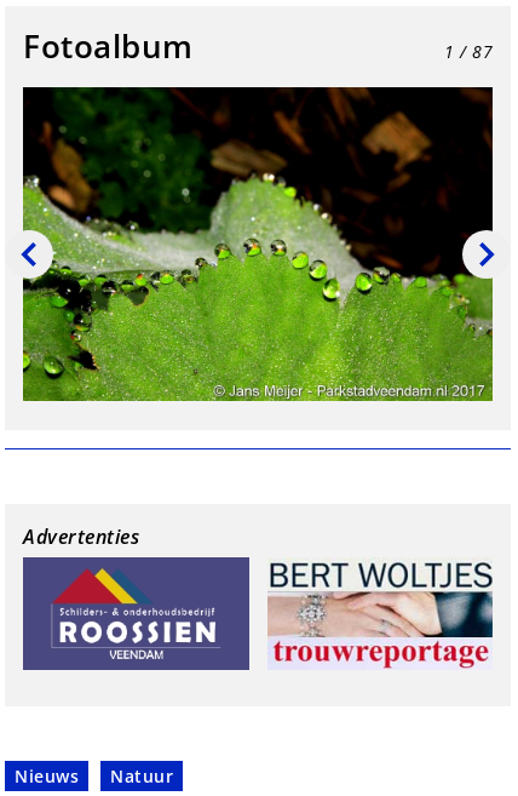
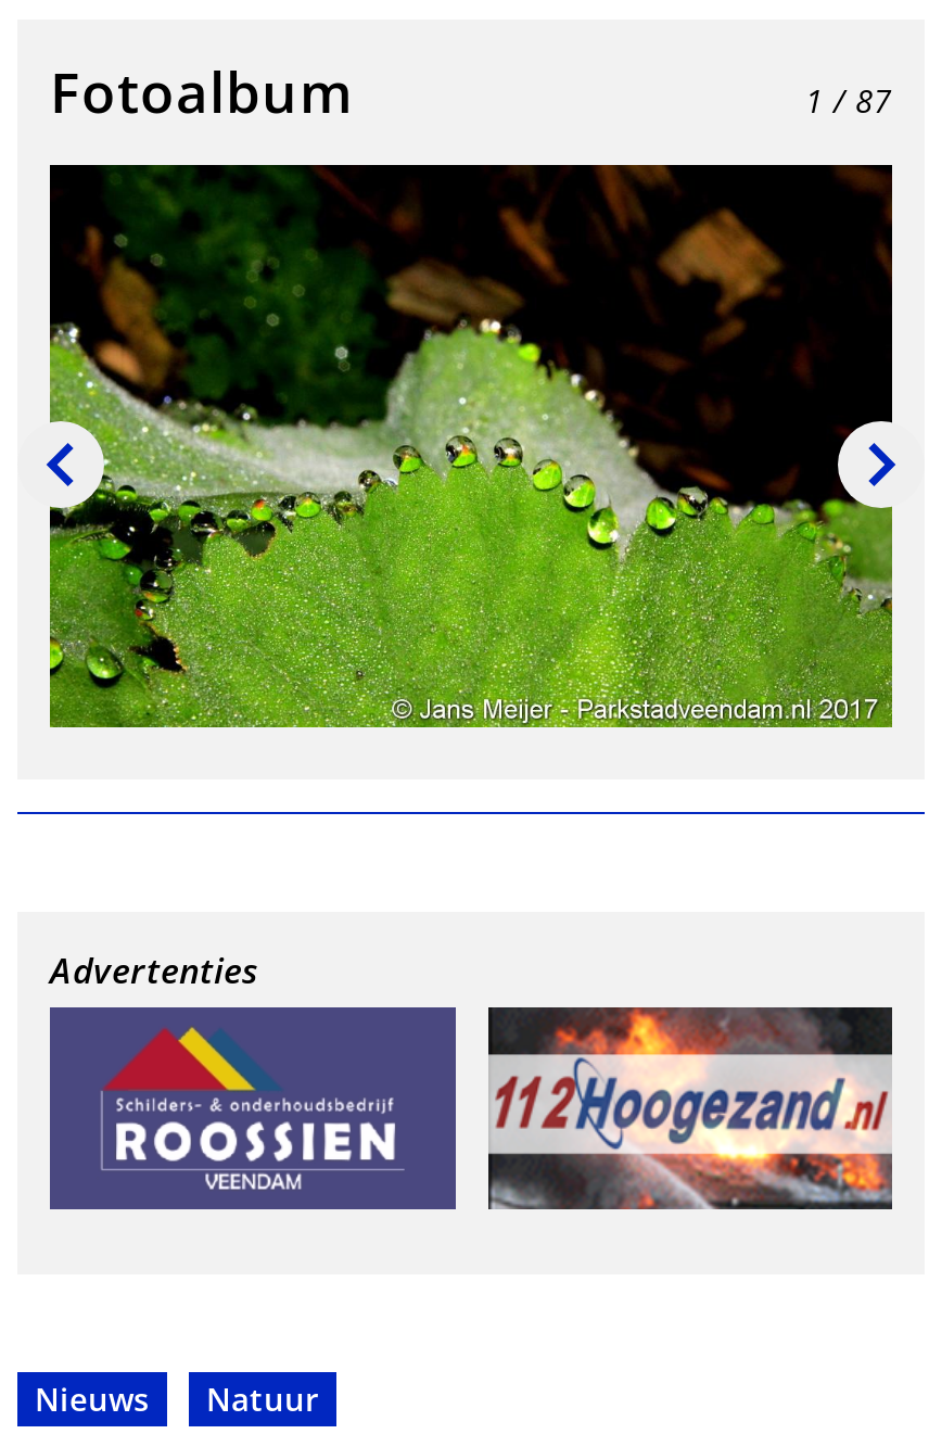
[267,557,494,670] [image] -> [486,1005,894,1211] [image]

